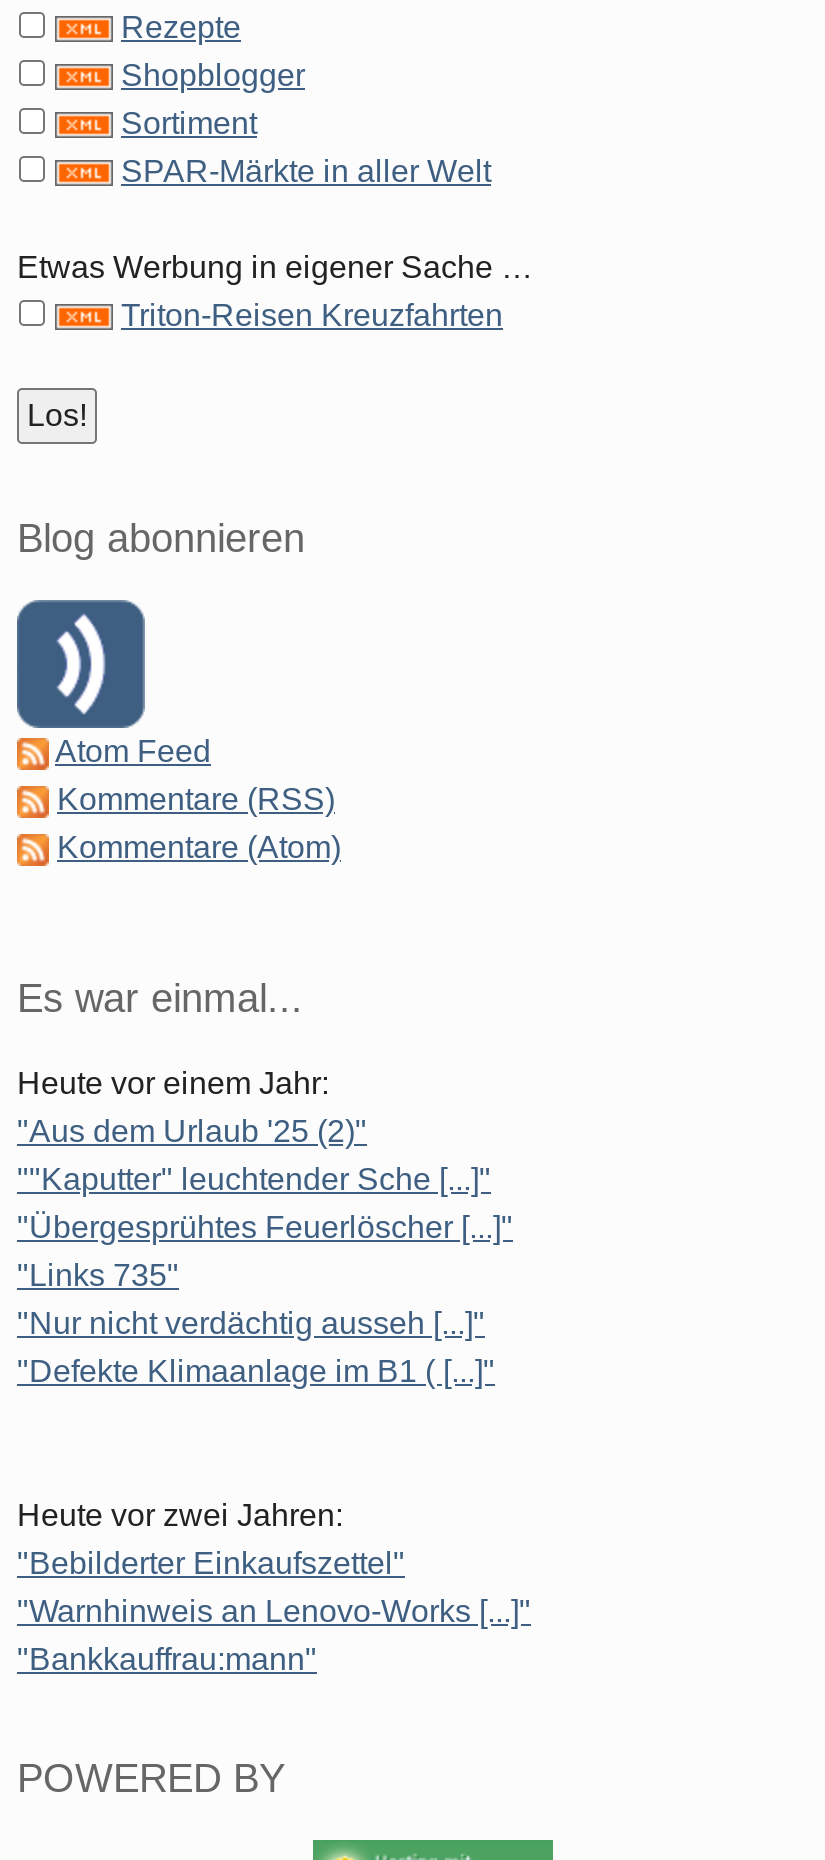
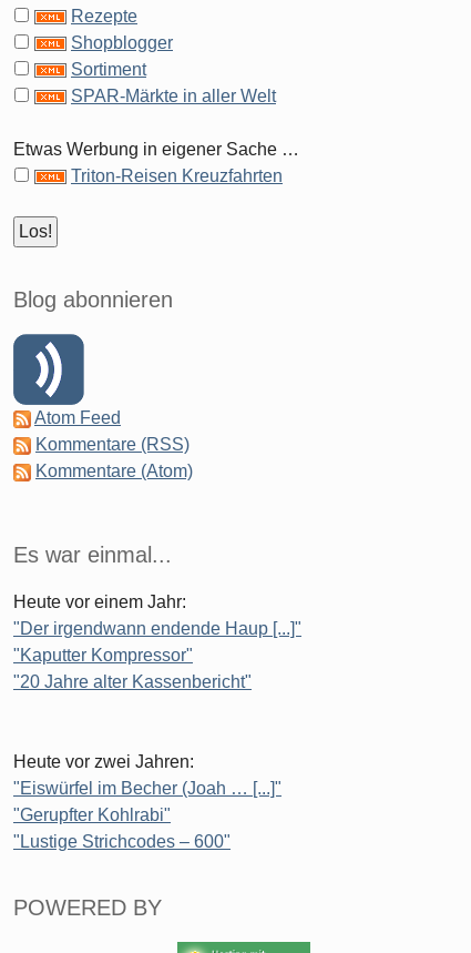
[17,1114,513,1388] "Aus dem Urlaub '25 (2)" | ""Kaputter" leuchtender Sche [...]" | "Übergesprühtes Feuerlöscher [...]" | "Links 735" | "Nur nicht verdächtig ausseh [...]" | "Defekte Klimaanlage im B1 ( [...]" -> [13,619,301,691] "Der irgendwann endende Haup [...]" | "Kaputter Kompressor" | "20 Jahre alter Kassenbericht"
[17,1546,531,1676] "Bebilderter Einkaufszettel" | "Warnhinweis an Lenovo-Works [...]" | "Bankkauffrau:mann" -> [13,779,281,851] "Eiswürfel im Becher (Joah … [...]" | "Gerupfter Kohlrabi" | "Lustige Strichcodes – 600"

